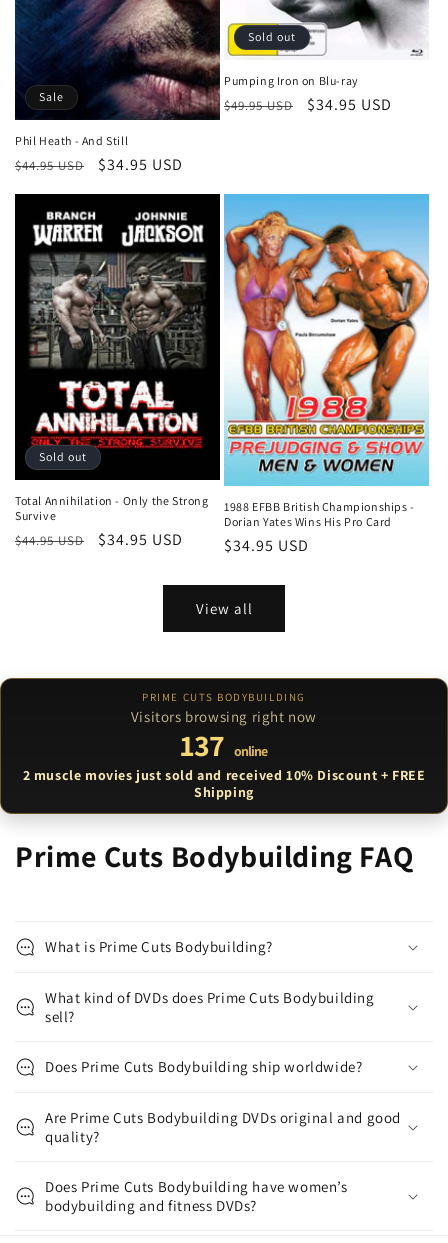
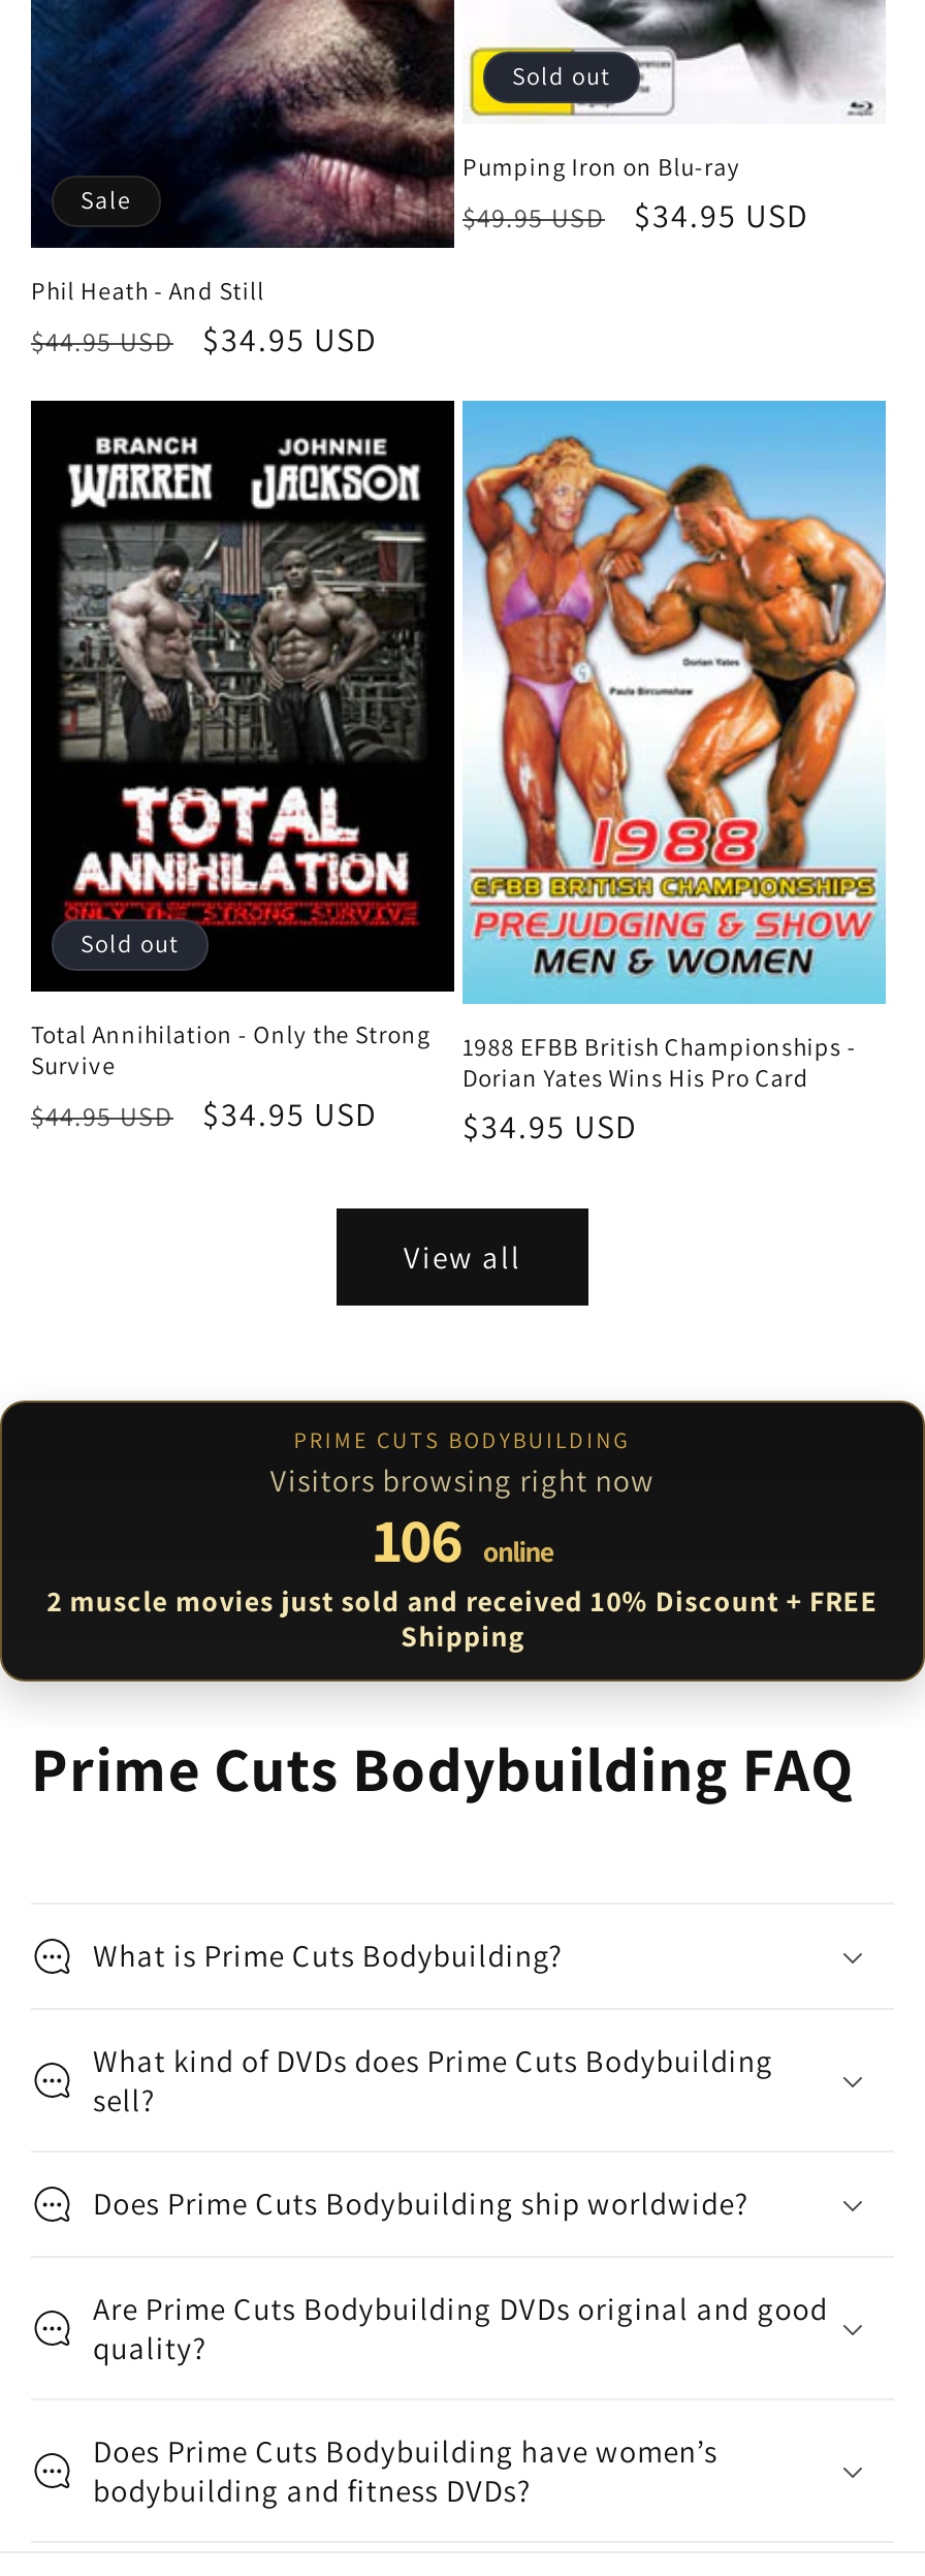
[180,725,267,765] 137 online -> [373,1499,552,1581] 106 online

